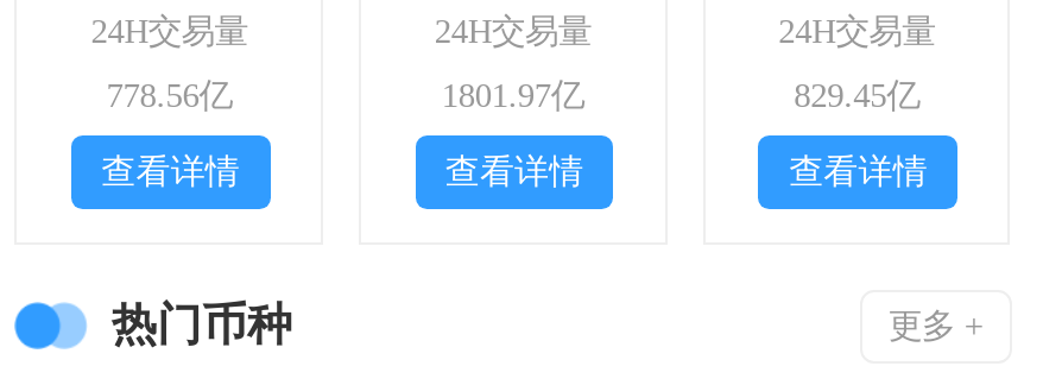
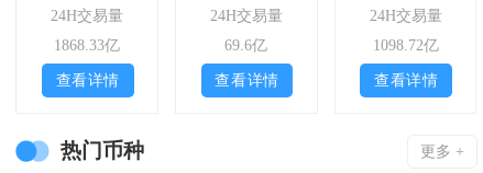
[106,76,232,114] 778.56亿 -> [54,36,120,54] 1868.33亿
[442,76,584,114] 1801.97亿 -> [225,36,268,54] 69.6亿
[794,76,920,114] 829.45亿 -> [373,36,439,54] 1098.72亿

